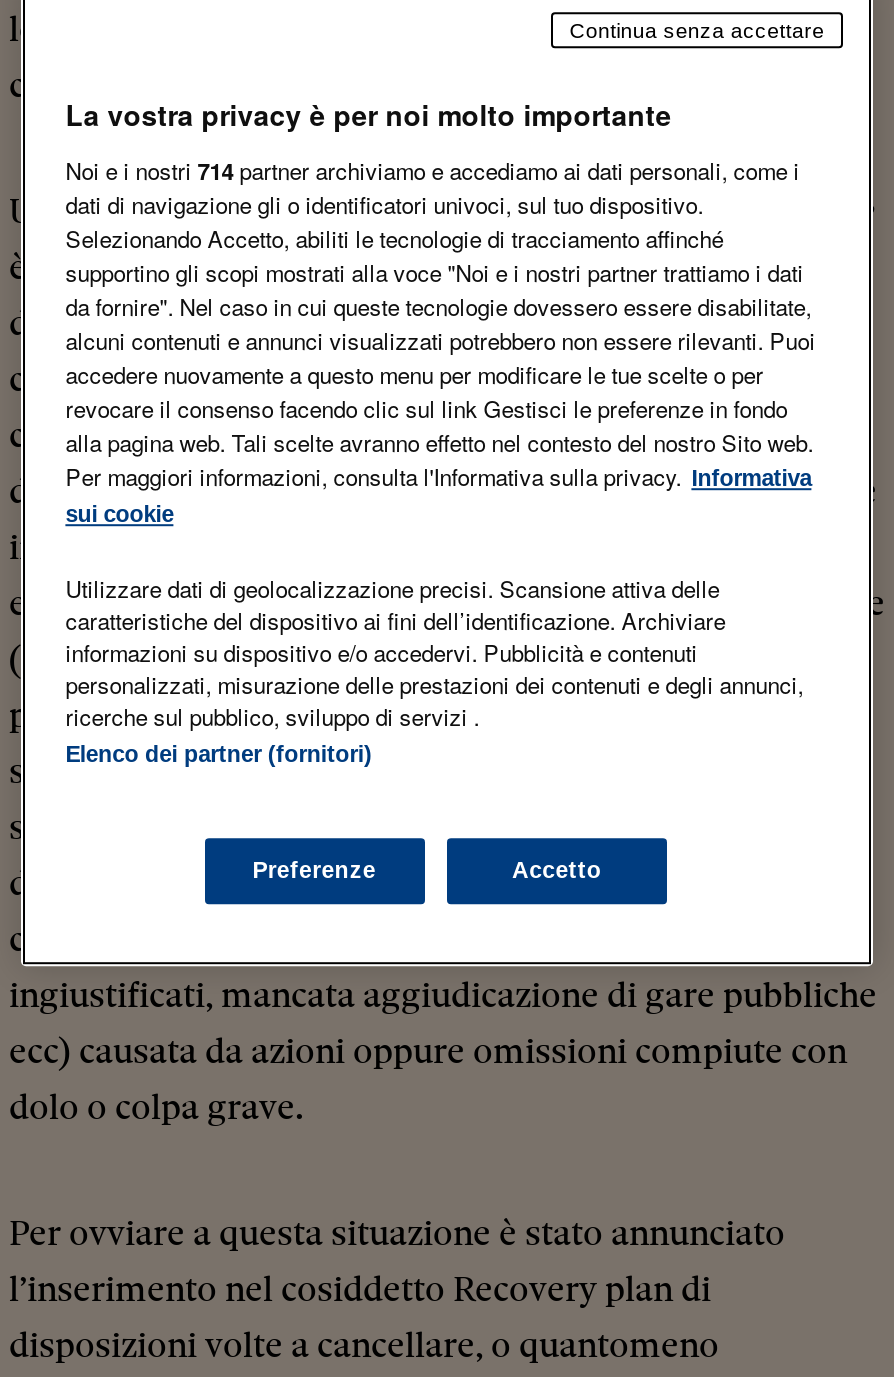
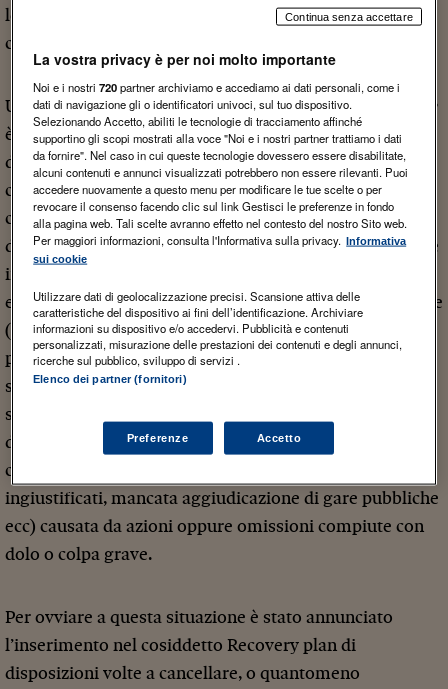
[65,154,799,186] Noi e i nostri 714 partner archiviamo e accediamo ai dati personali, come i -> [33,79,400,95] Noi e i nostri 720 partner archiviamo e accediamo ai dati personali, come i

